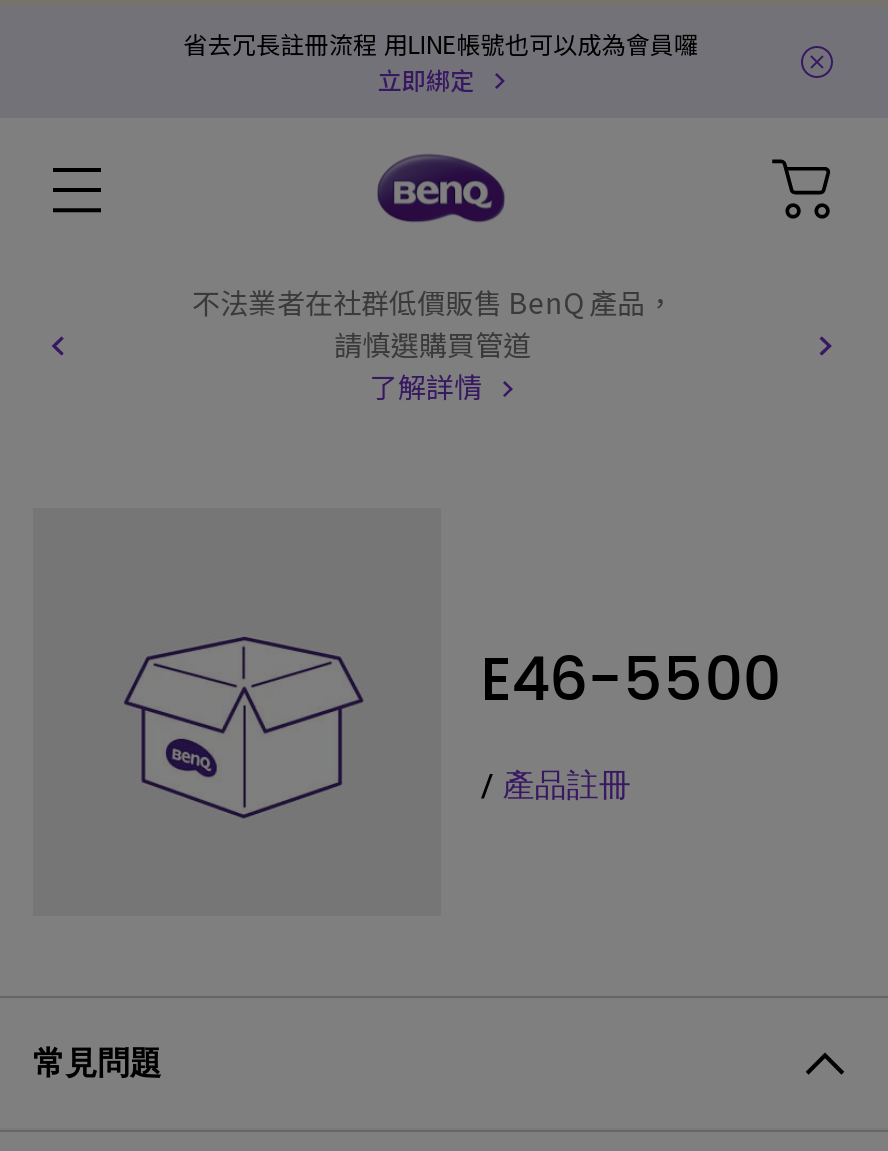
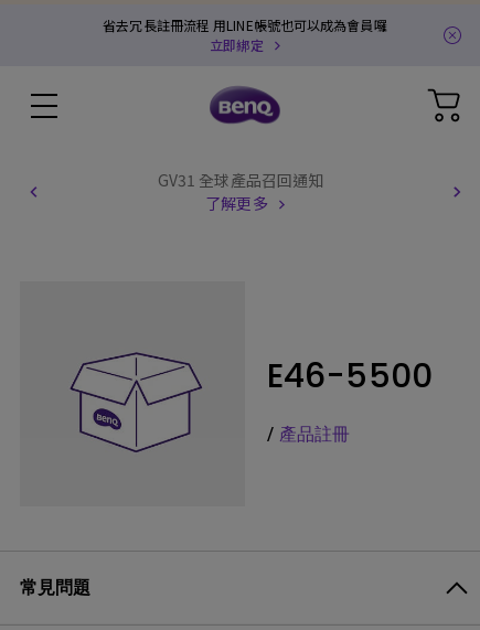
[192,282,674,406] 不法業者在社群低價販售 BenQ 產品， | 請慎選購買管道 | 了解詳情 -> [158,168,324,213] GV31 全球產品召回通知 | 了解更多

